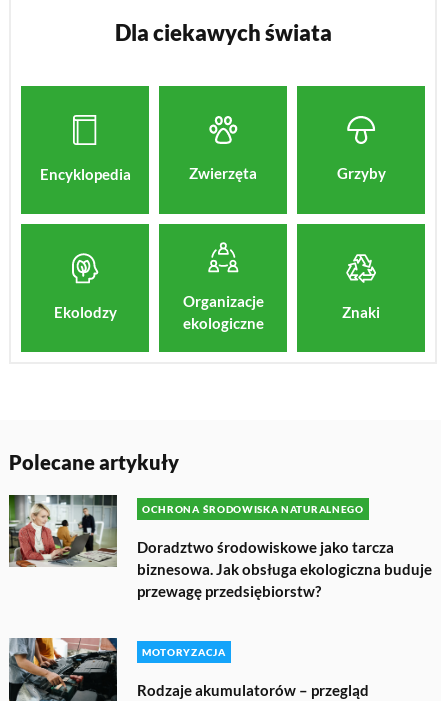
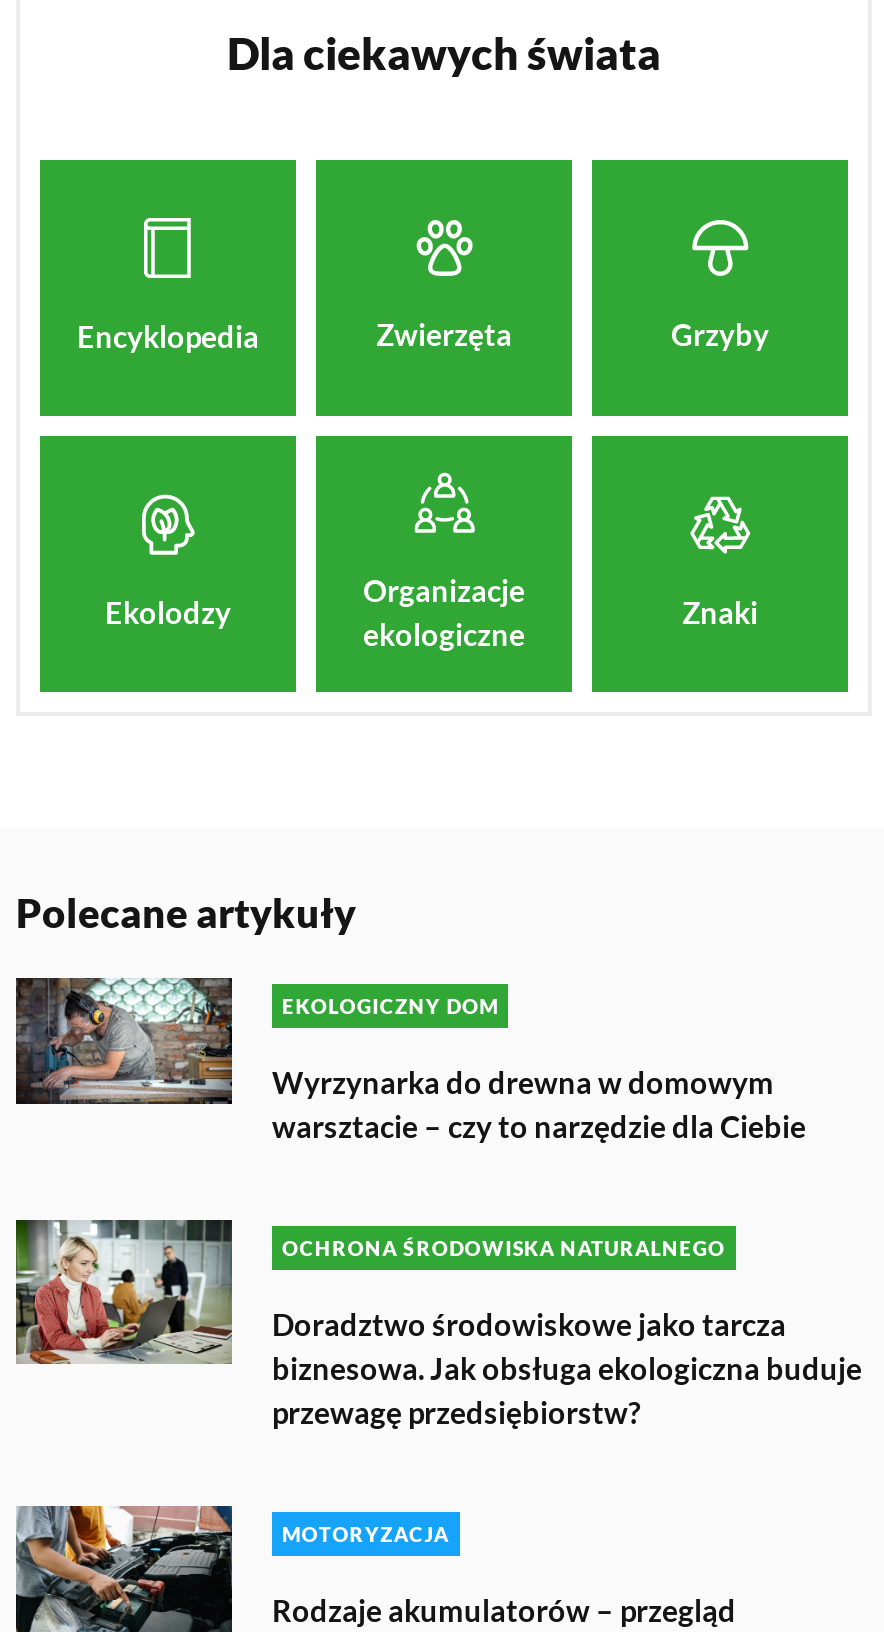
none -> [16,978,806,1144] [image] | EKOLOGICZNY DOM | Wyrzynarka do drewna w domowym | warsztacie – czy to narzędzie dla Ciebie

